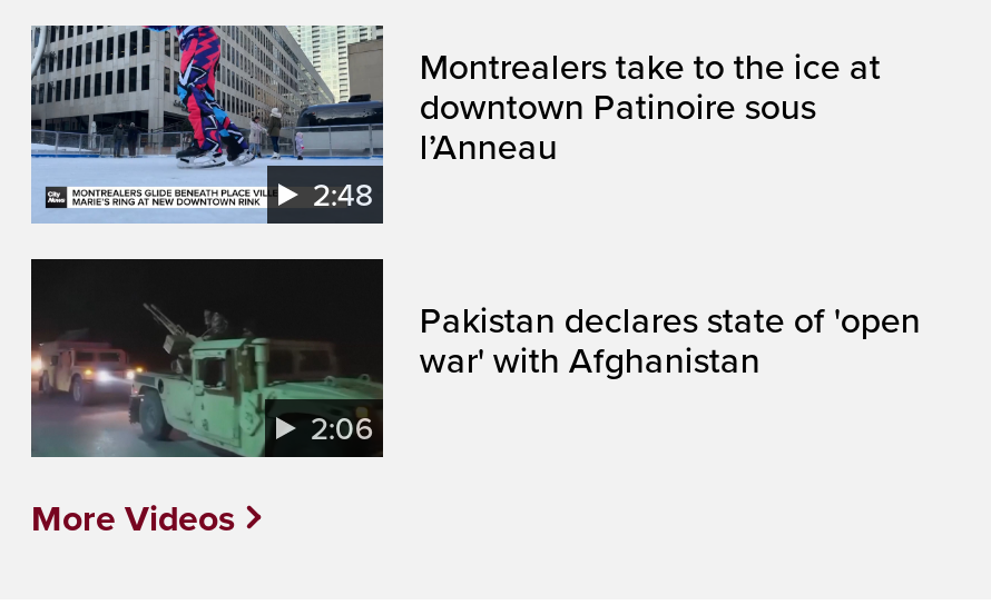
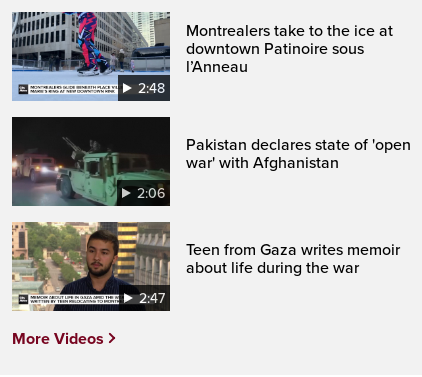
none -> [11,221,171,312] [image] | 2:47
none -> [186,240,400,278] Teen from Gaza writes memoir | about life during the war

